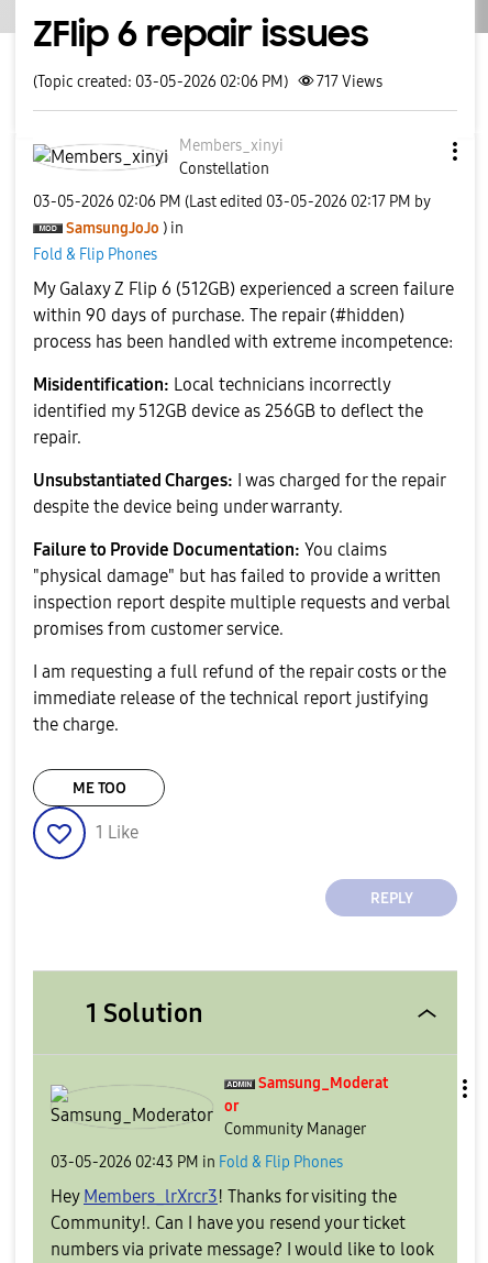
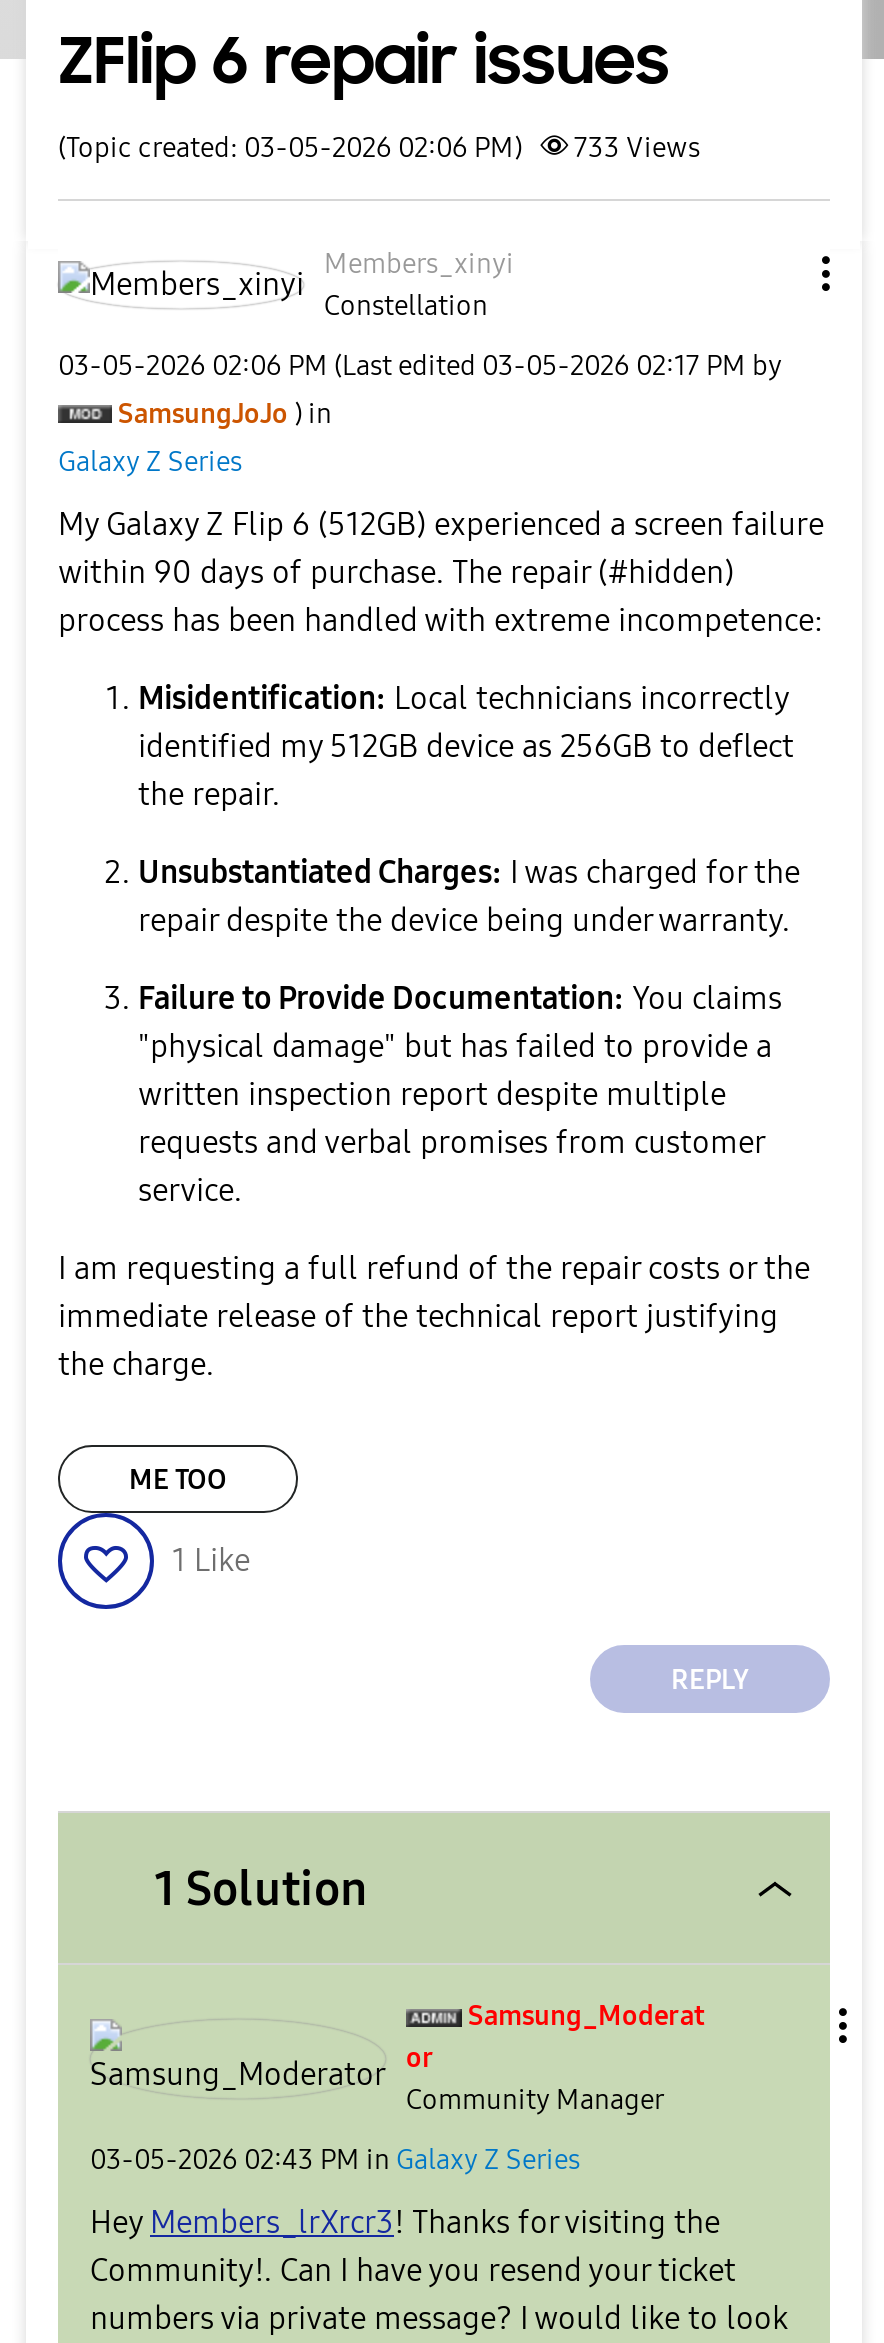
[33,73,382,91] (Topic created: 03-05-2026 02:06 PM) 717 Views -> [58,131,700,165] (Topic created: 03-05-2026 02:06 PM) 733 Views
[33,245,157,263] Fold & Flip Phones -> [58,444,242,478] Galaxy Z Series
[51,1152,343,1171] 03-05-2026 02:43 PM in Fold & Flip Phones -> [90,2142,580,2176] 03-05-2026 02:43 PM in Galaxy Z Series

